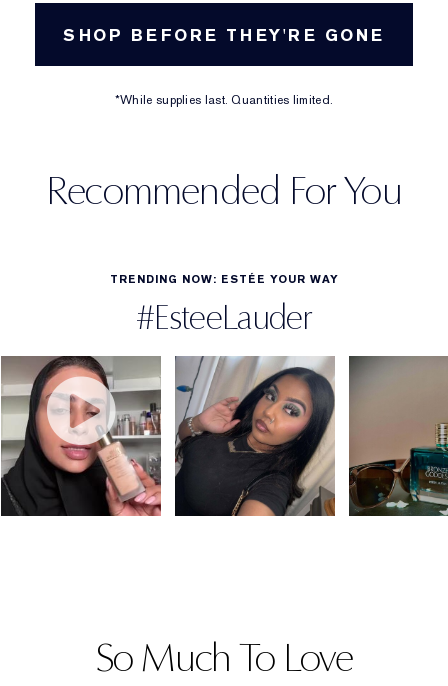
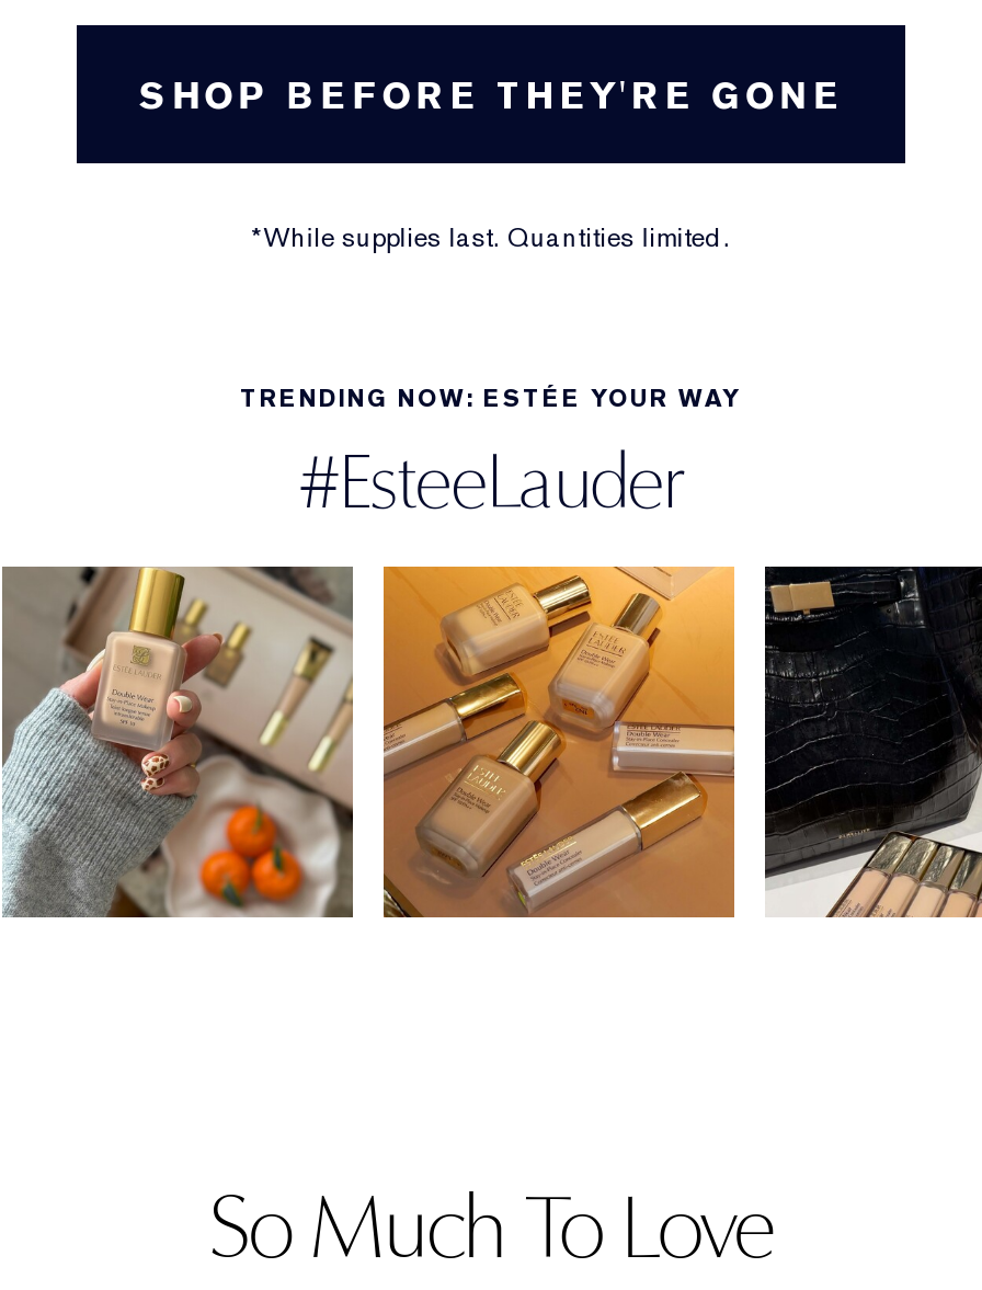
[46,166,402,214] Recommended For You -> none
[3,355,161,517] [image] -> [7,566,353,921] [image]
[174,355,335,517] [image] -> [381,566,736,918] [image]
[348,356,445,517] [image] -> [763,566,975,918] [image]

